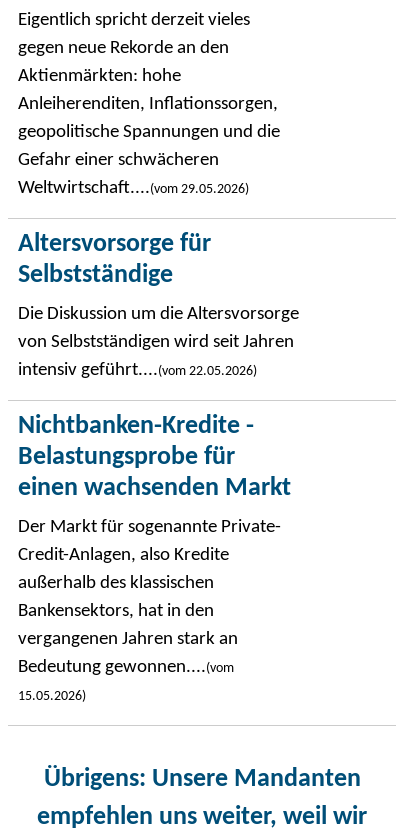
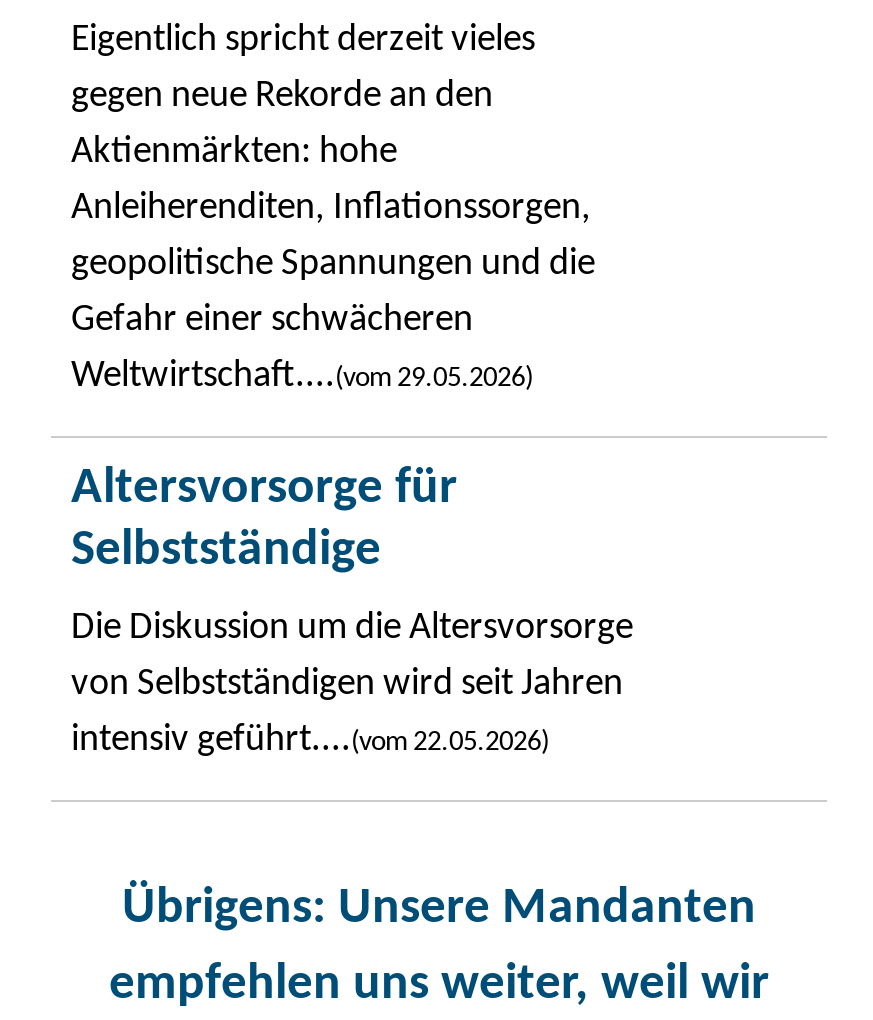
[18,414,291,704] Nichtbanken-Kredite - | Belastungsprobe für | einen wachsenden Markt | Der Markt für sogenannte Private- | Credit-Anlagen, also Kredite | außerhalb des klassischen | Bankensektors, hat in den | vergangenen Jahren stark an | Bedeutung gewonnen....(vom | 15.05.2026) -> none

